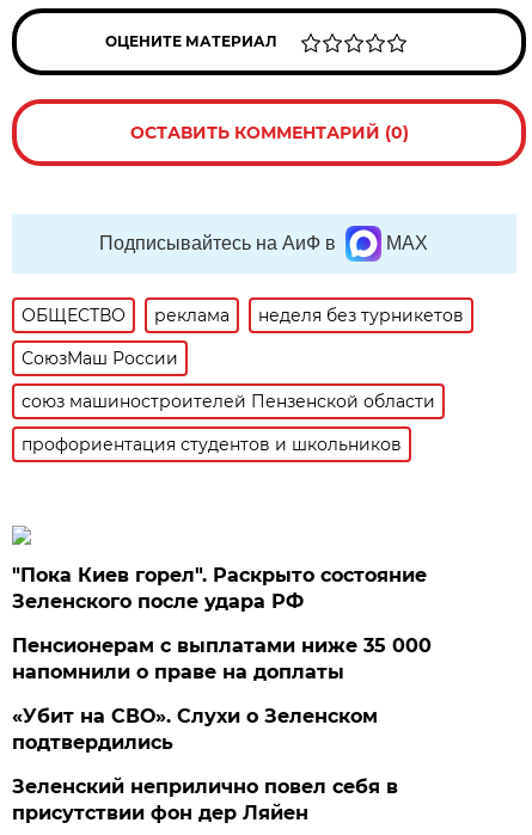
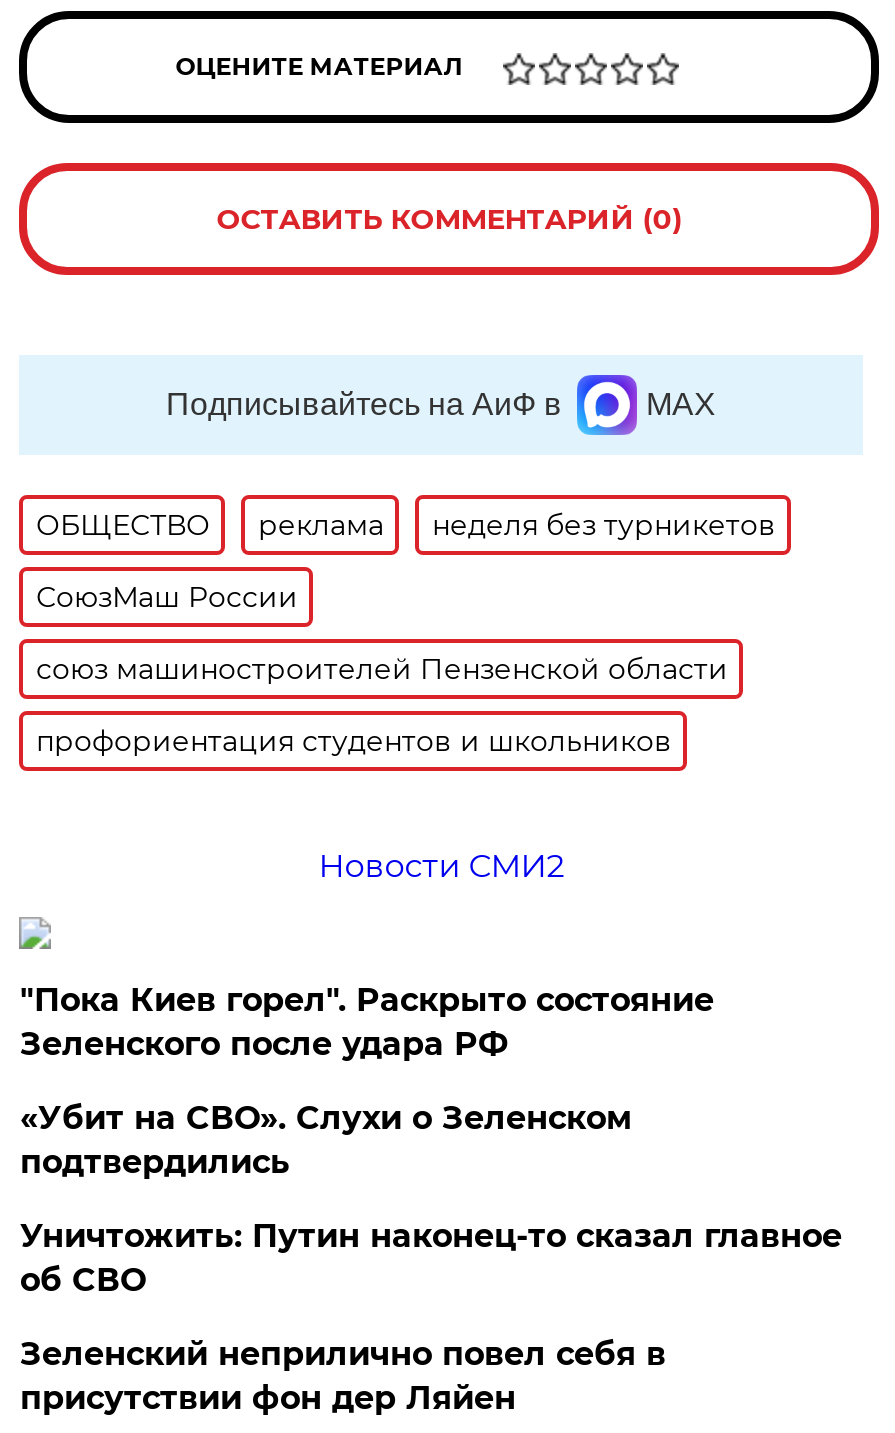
none -> [318,847,564,885] Новости СМИ2
[12,634,432,683] Пенсионерам с выплатами ниже 35 000 | напомнили о праве на доплаты -> none
moved [12,705,378,754] -> [20,1099,632,1181]: «Убит на СВО». Слухи о Зеленском | подтвердились
none -> [20,1217,842,1299] Уничтожить: Путин наконец-то сказал главное | об СВО

